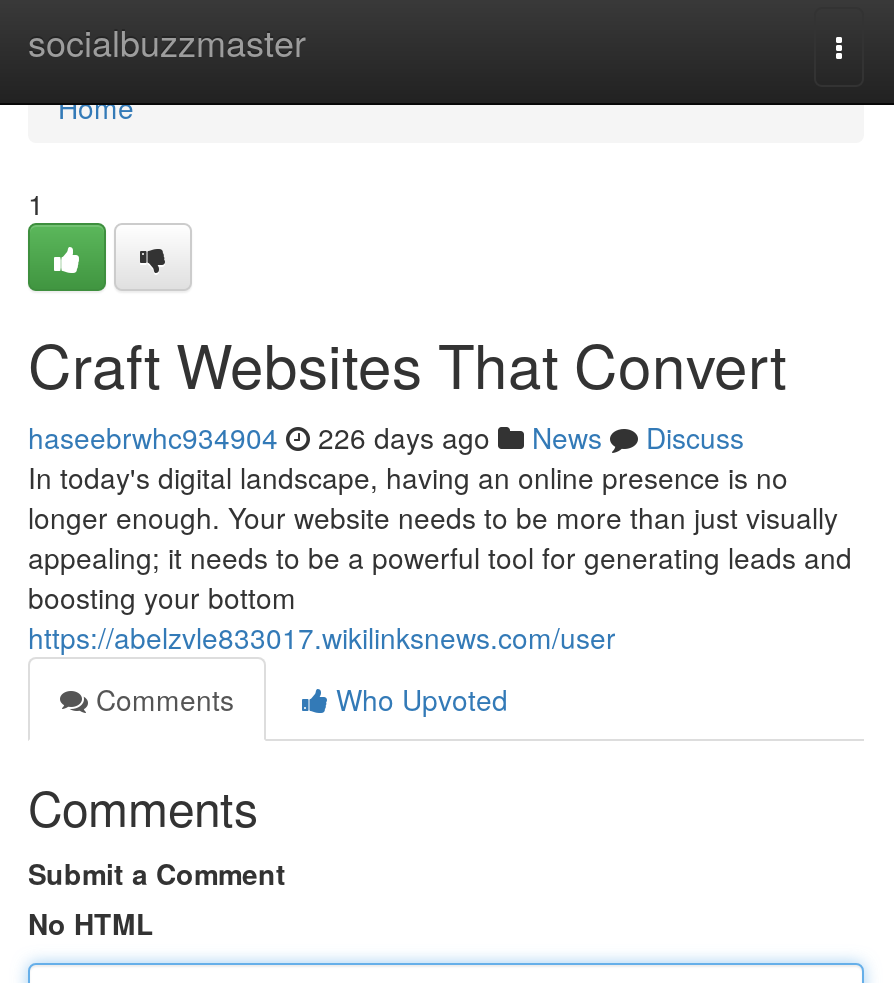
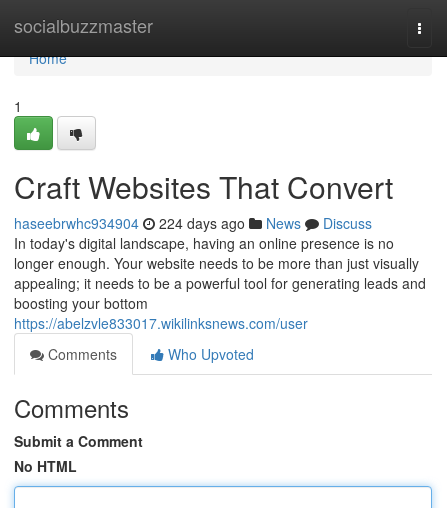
[28,417,744,457] haseebrwhc934904 226 days ago News Discuss -> [14,213,372,233] haseebrwhc934904 224 days ago News Discuss

